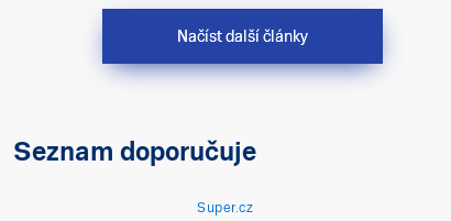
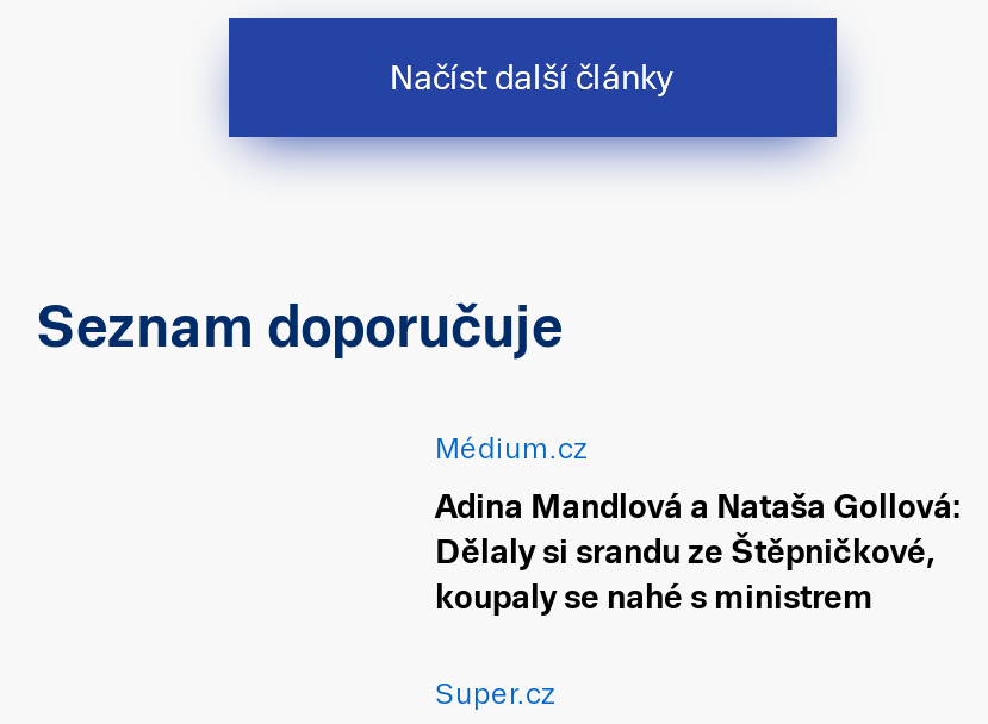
none -> [435,432,962,616] Médium.cz | Adina Mandlová a Nataša Gollová: | Dělaly si srandu ze Štěpničkové, | koupaly se nahé s ministrem

